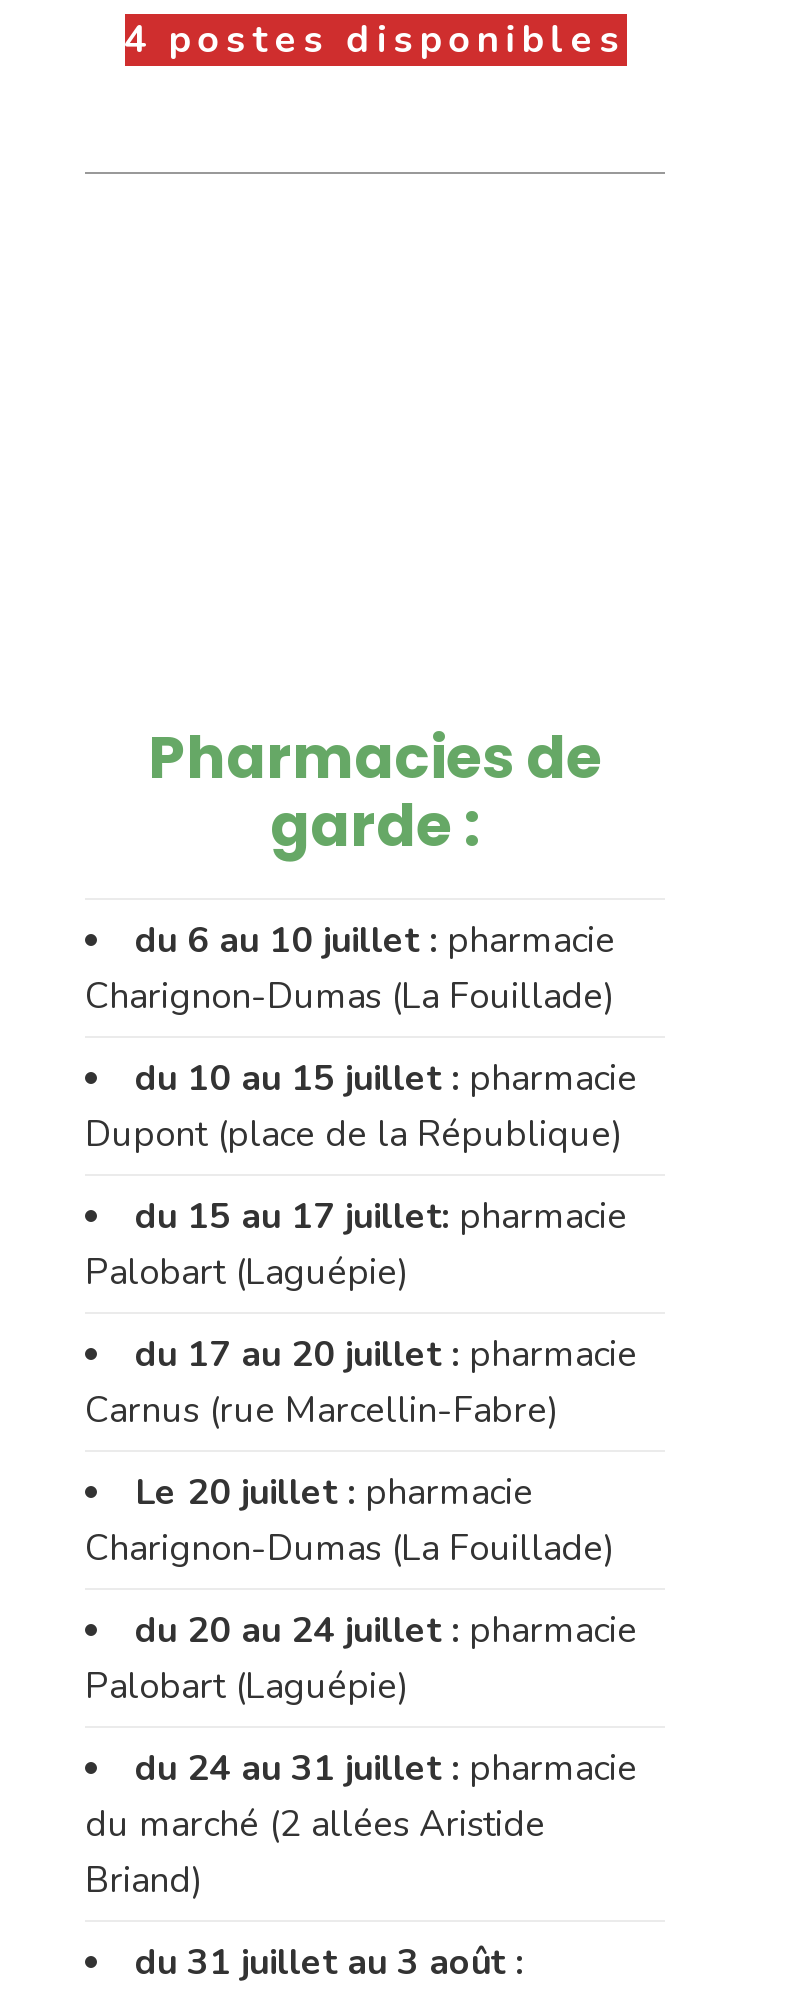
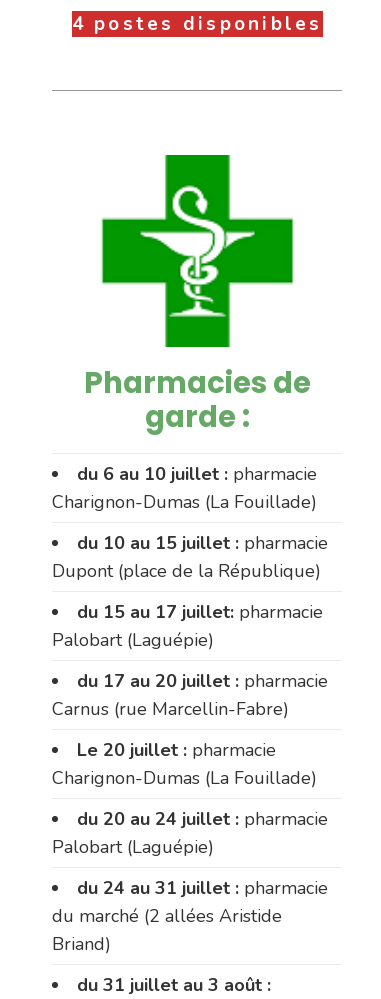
none -> [101,154,294,348] [image]

